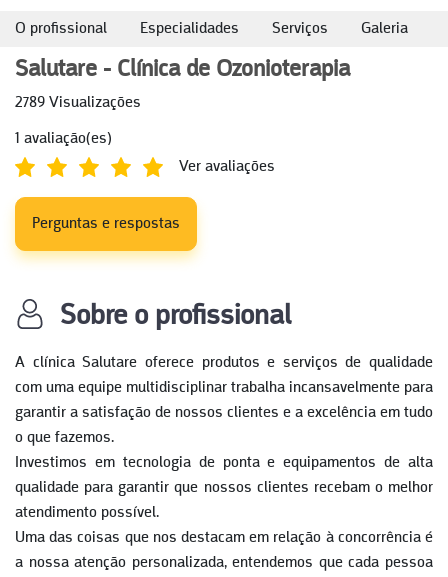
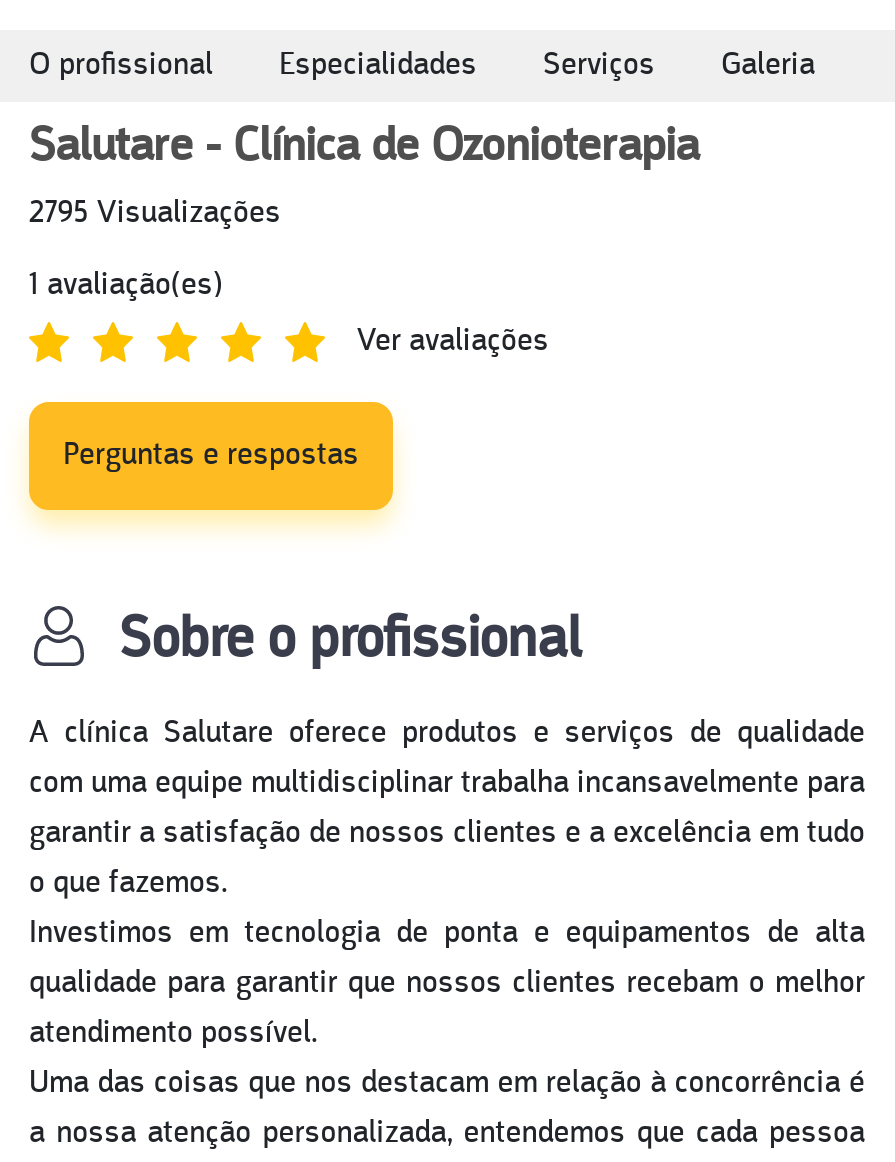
[15,95,141,111] 2789 Visualizações -> [29,198,281,230] 2795 Visualizações

